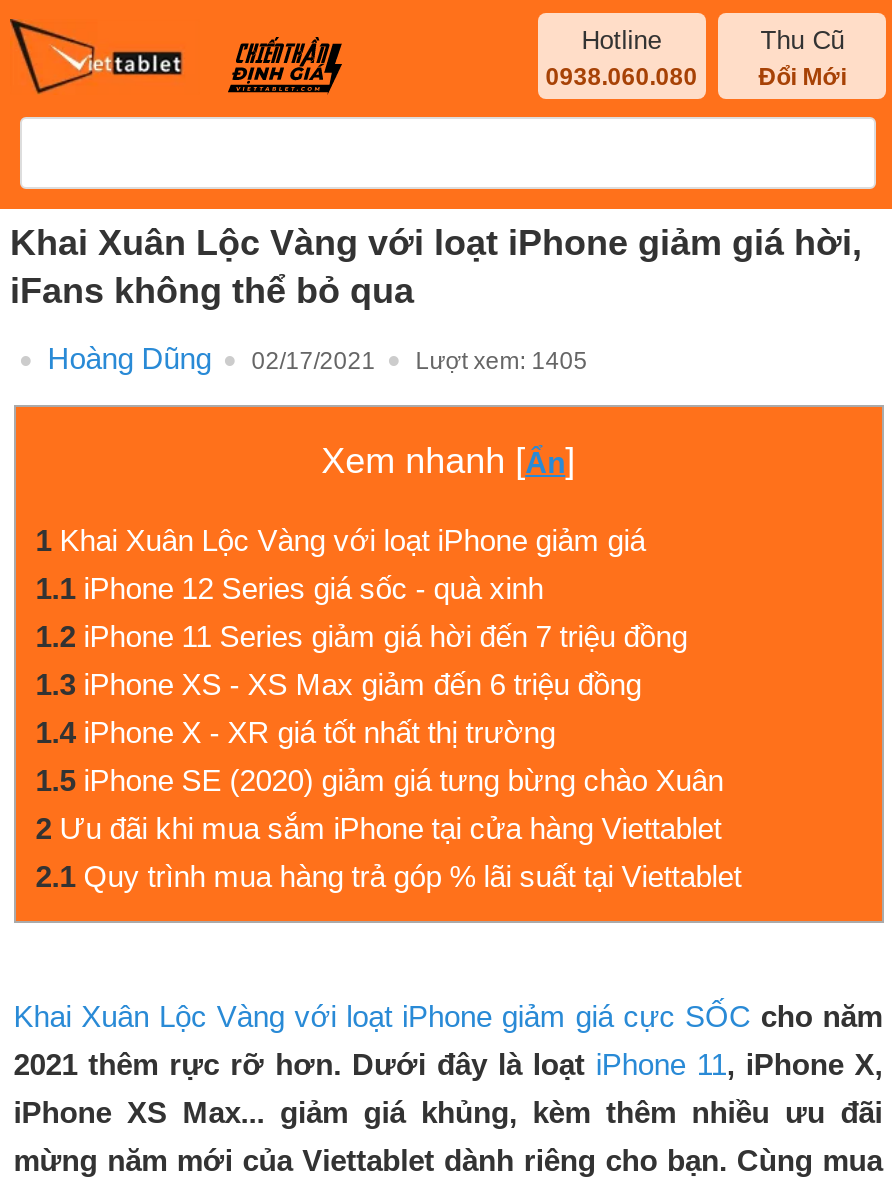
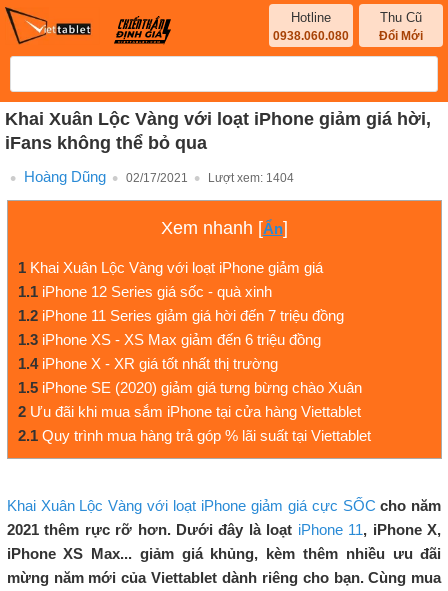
[47,340,587,374] Hoàng Dũng 02/17/2021 Lượt xem: 1405 -> [24,168,294,185] Hoàng Dũng 02/17/2021 Lượt xem: 1404

